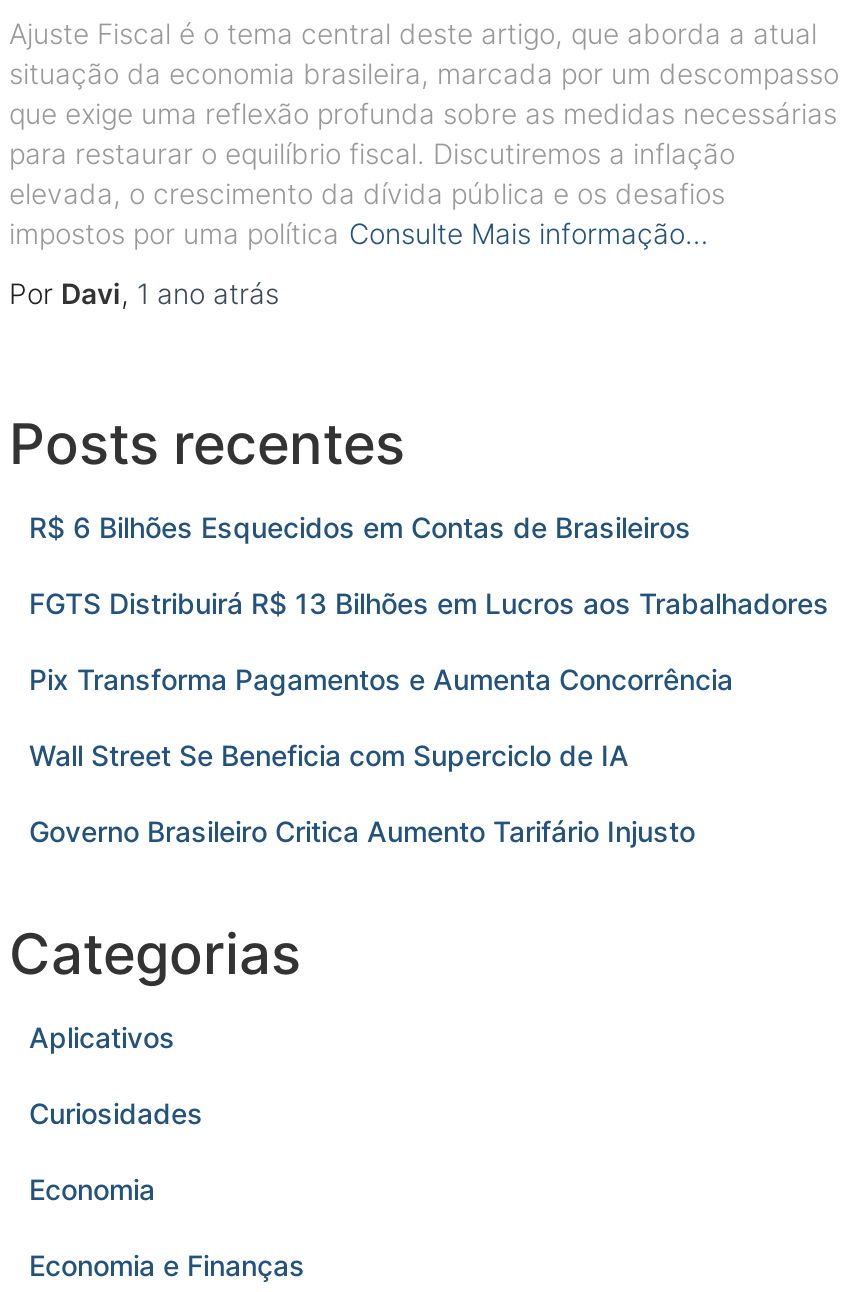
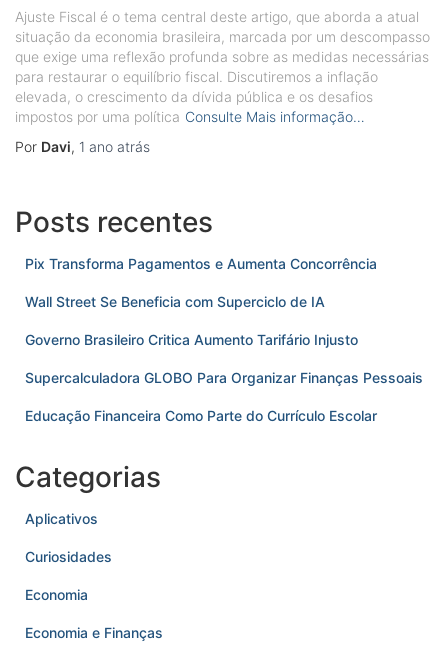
[29,511,829,621] R$ 6 Bilhões Esquecidos em Contas de Brasileiros | FGTS Distribuirá R$ 13 Bilhões em Lucros aos Trabalhadores -> none
moved [29,663,733,849] -> [25,255,377,348]: Pix Transforma Pagamentos e Aumenta Concorrência | Wall Street Se Beneficia com Superciclo de IA | Governo Brasileiro Critica Aumento Tarifário Injusto
none -> [25,369,423,424] Supercalculadora GLOBO Para Organizar Finanças Pessoais | Educação Financeira Como Parte do Currículo Escolar

